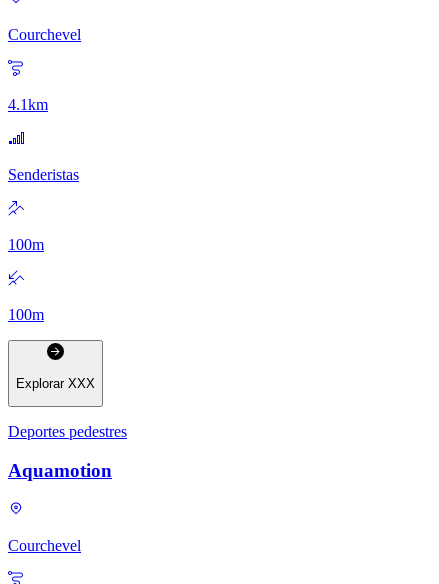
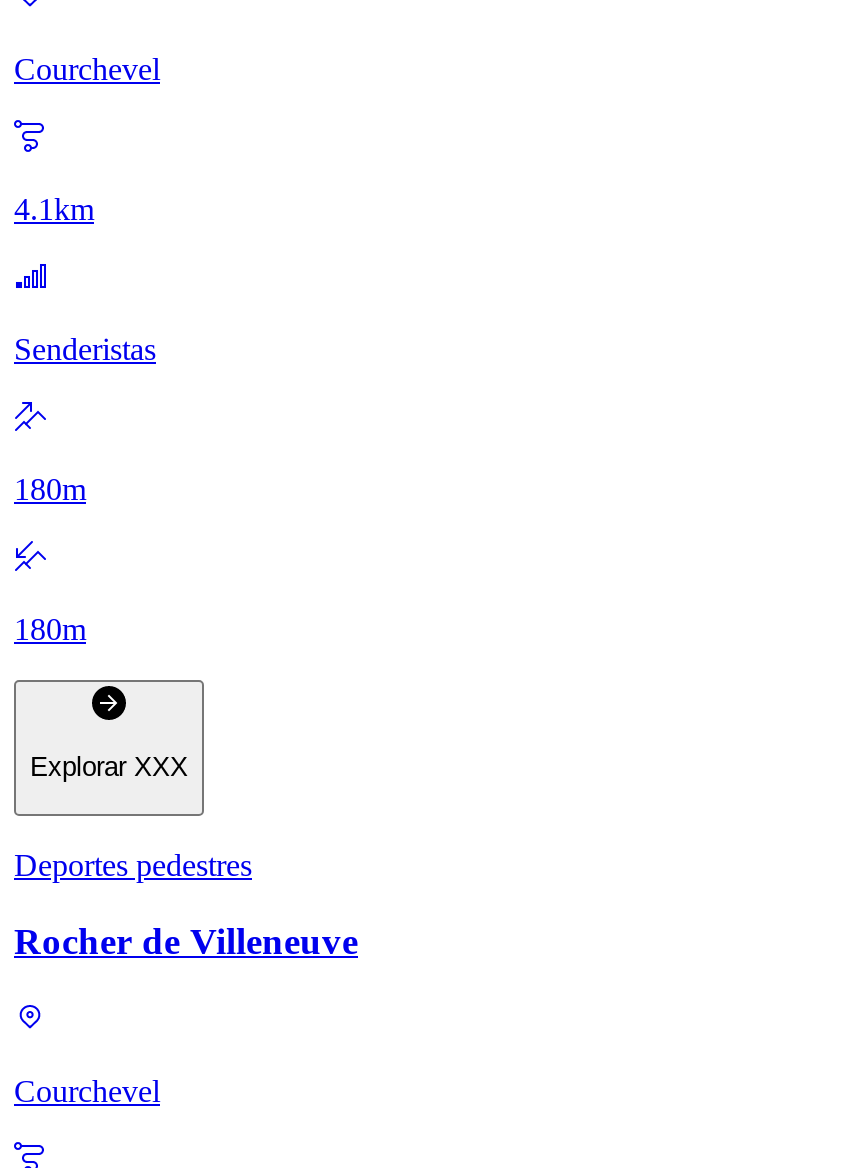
[8,236,44,253] 100m -> [14,472,86,506] 180m
[8,306,44,323] 100m -> [14,612,86,646] 180m
[8,460,112,481] Aquamotion -> [14,920,358,962] Rocher de Villeneuve

